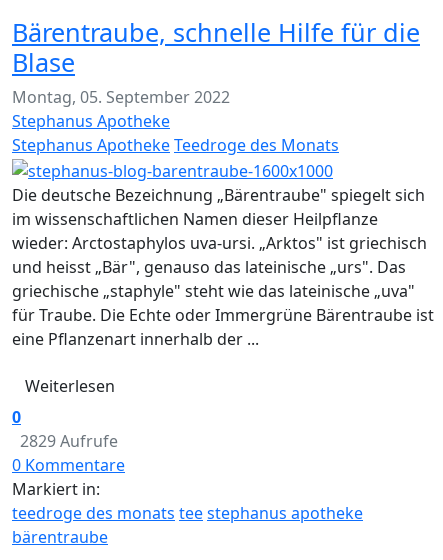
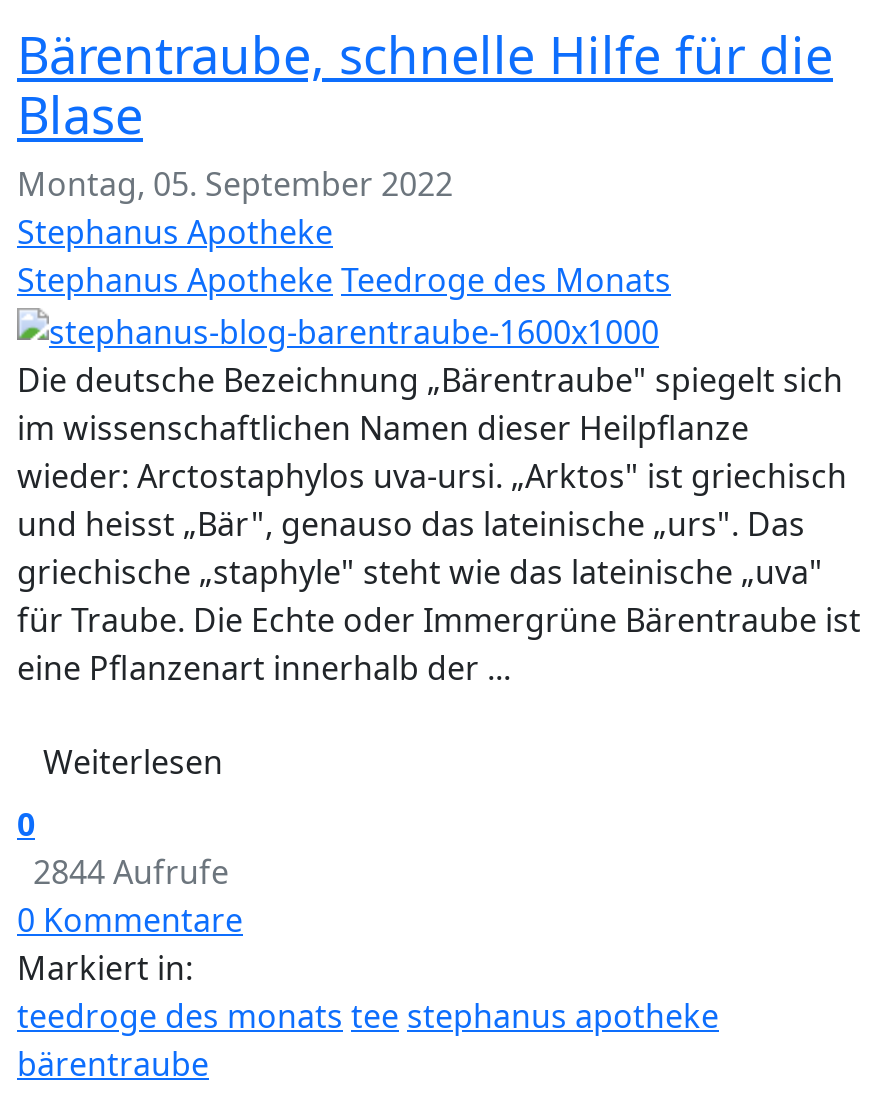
[12,430,118,452] 2829 Aufrufe -> [17,850,229,894] 2844 Aufrufe

